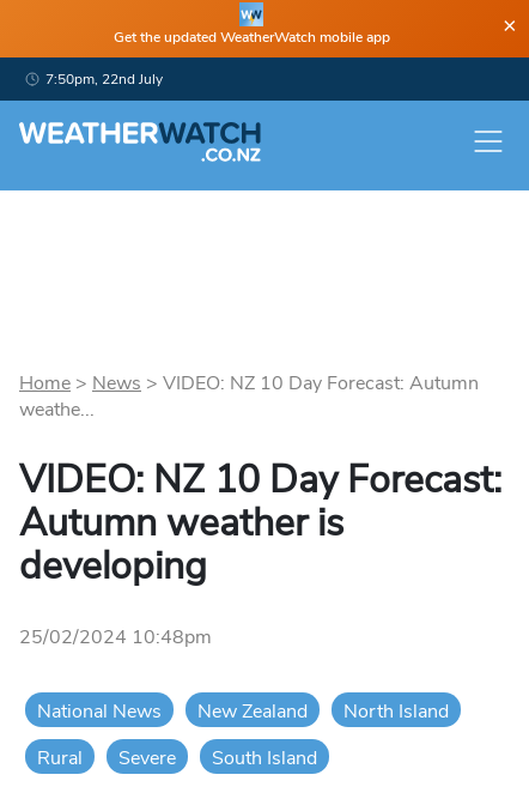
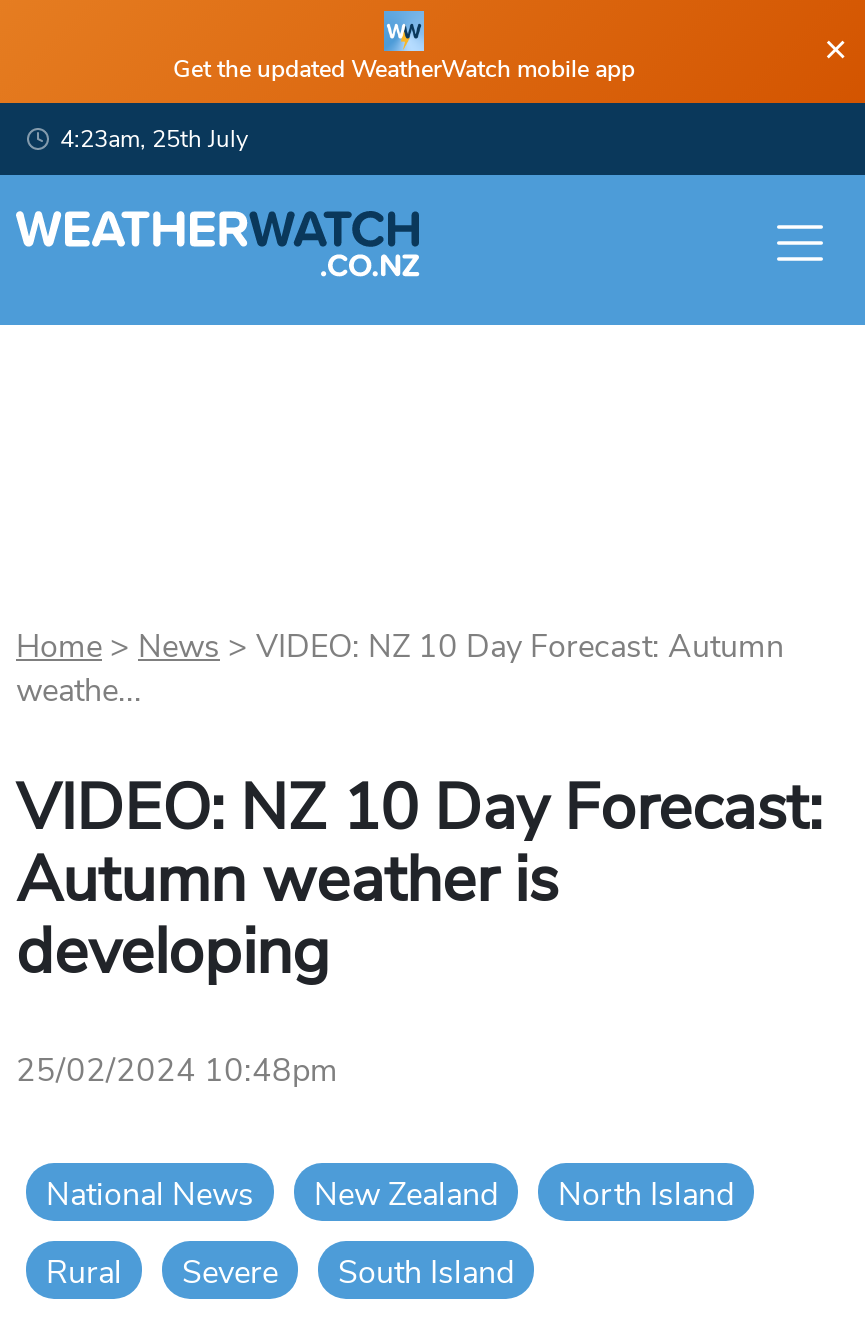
[45,69,163,89] 7:50pm, 22nd July -> [60,123,248,155] 4:23am, 25th July

